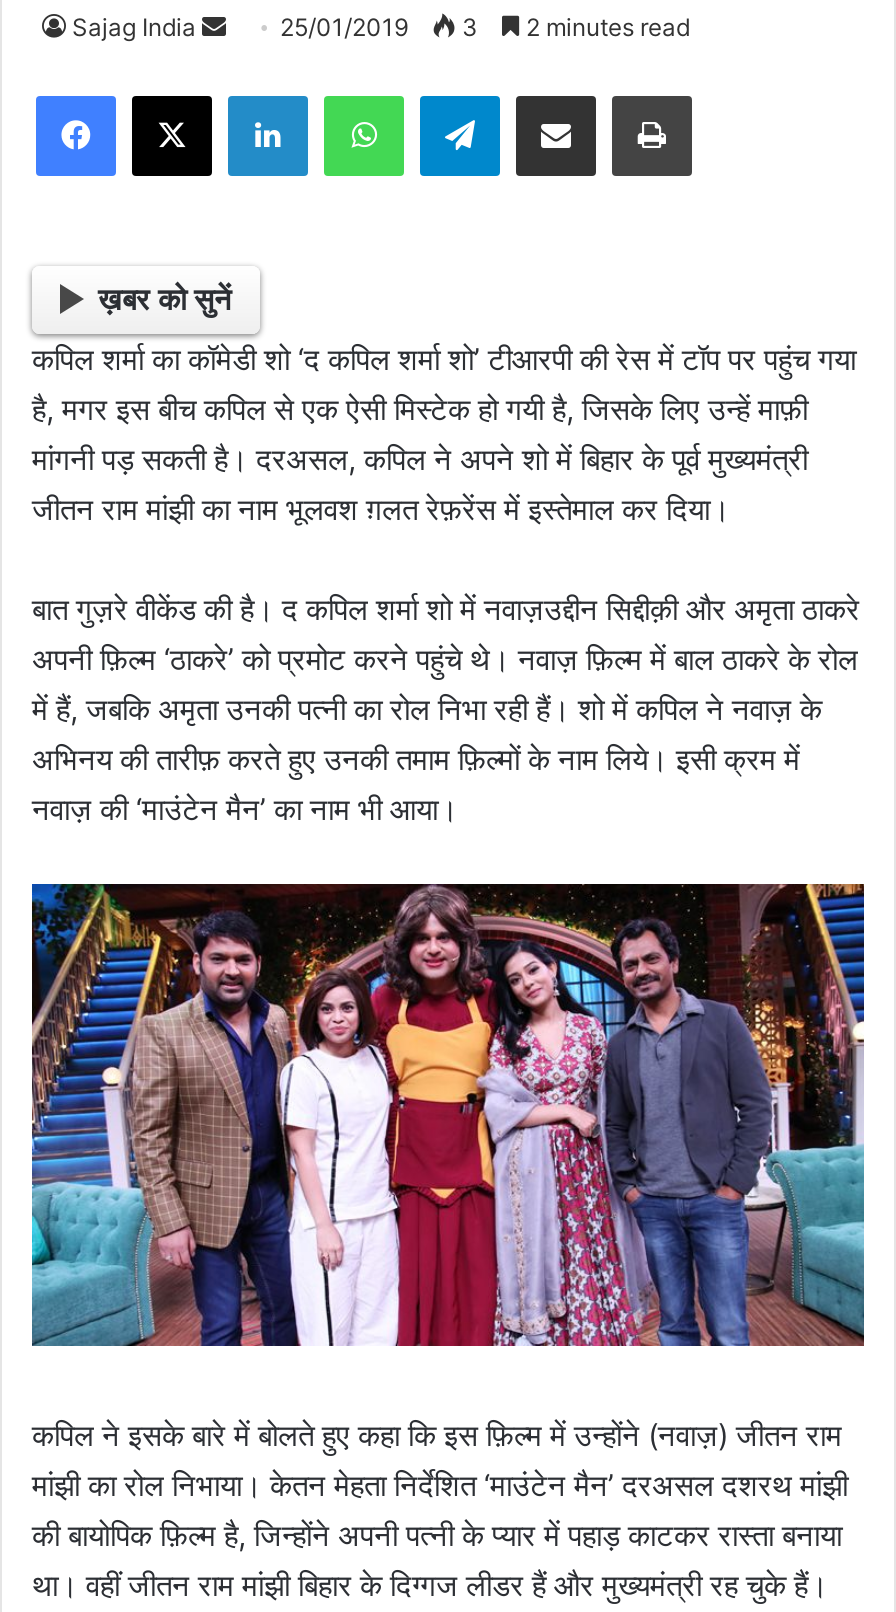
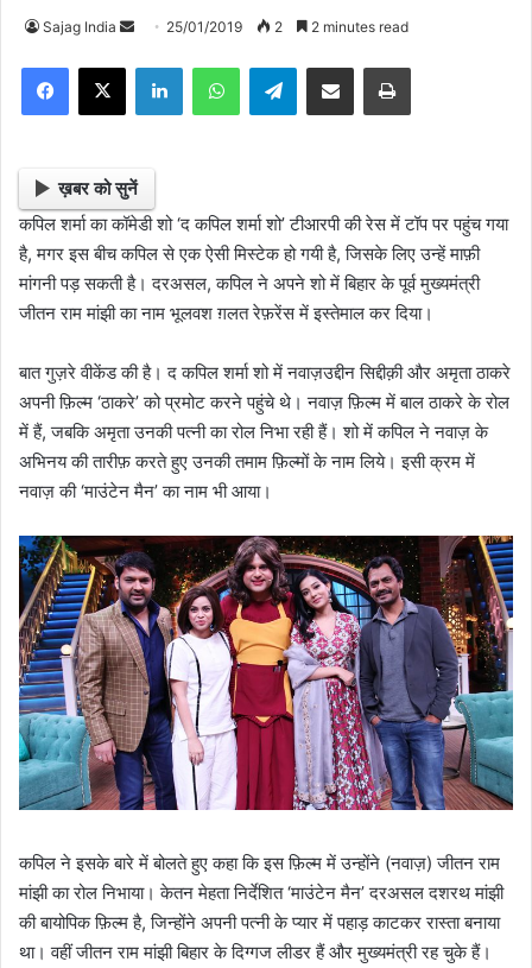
[456,11,478,41] 3 -> [271,17,283,35] 2

